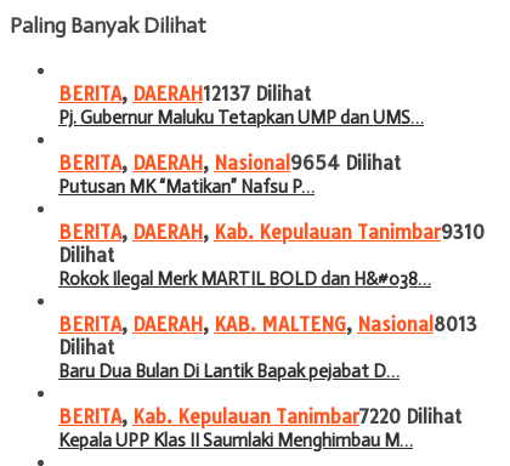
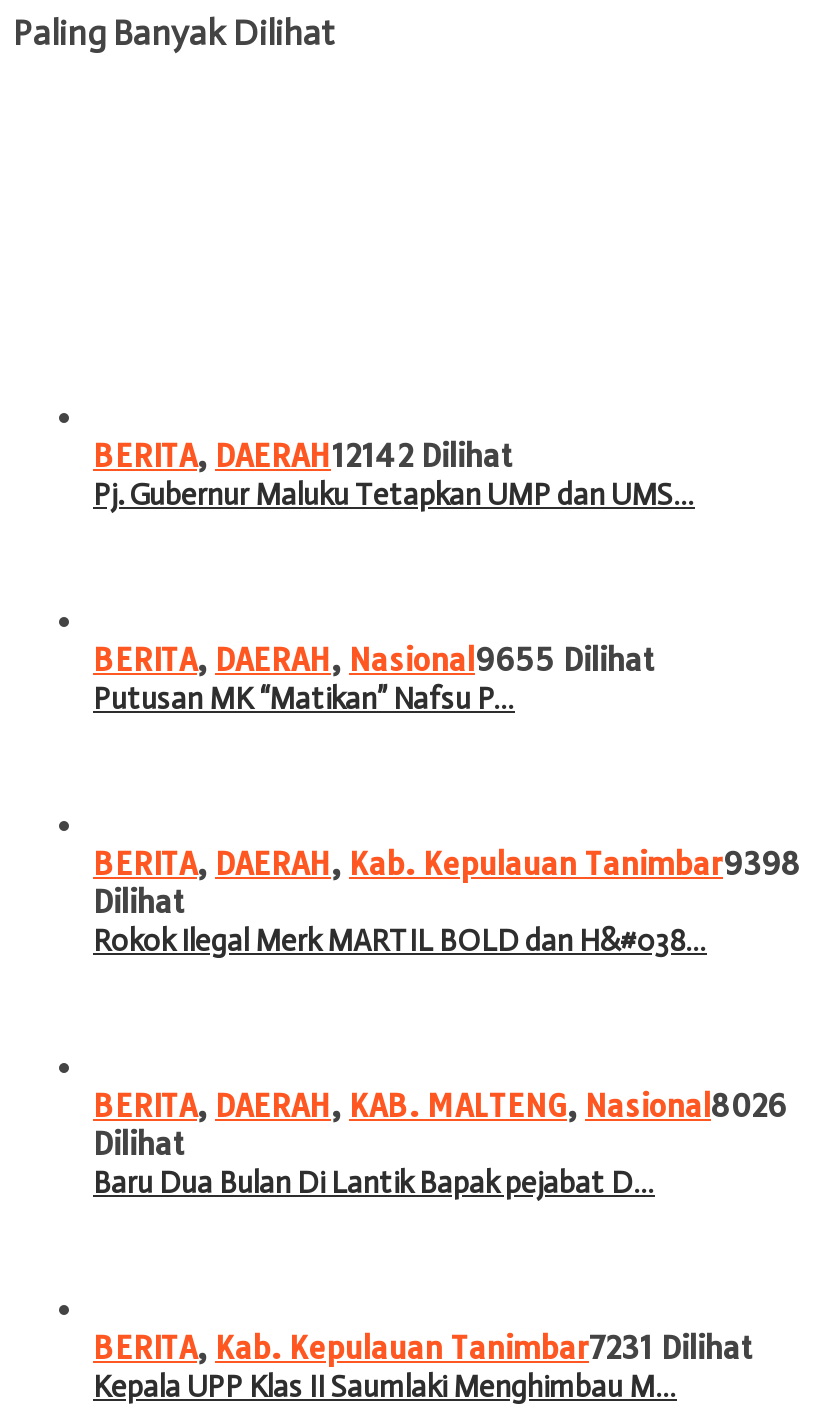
[58,83,311,106] BERITA, DAERAH12137 Dilihat -> [93,437,513,475] BERITA, DAERAH12142 Dilihat
[58,152,401,175] BERITA, DAERAH, Nasional9654 Dilihat -> [93,641,655,679] BERITA, DAERAH, Nasional9655 Dilihat
[58,221,484,244] BERITA, DAERAH, Kab. Kepulauan Tanimbar9310 -> [93,845,801,883] BERITA, DAERAH, Kab. Kepulauan Tanimbar9398
[58,313,477,336] BERITA, DAERAH, KAB. MALTENG, Nasional8013 -> [93,1087,787,1125] BERITA, DAERAH, KAB. MALTENG, Nasional8026
[58,406,461,429] BERITA, Kab. Kepulauan Tanimbar7220 Dilihat -> [93,1329,753,1367] BERITA, Kab. Kepulauan Tanimbar7231 Dilihat

